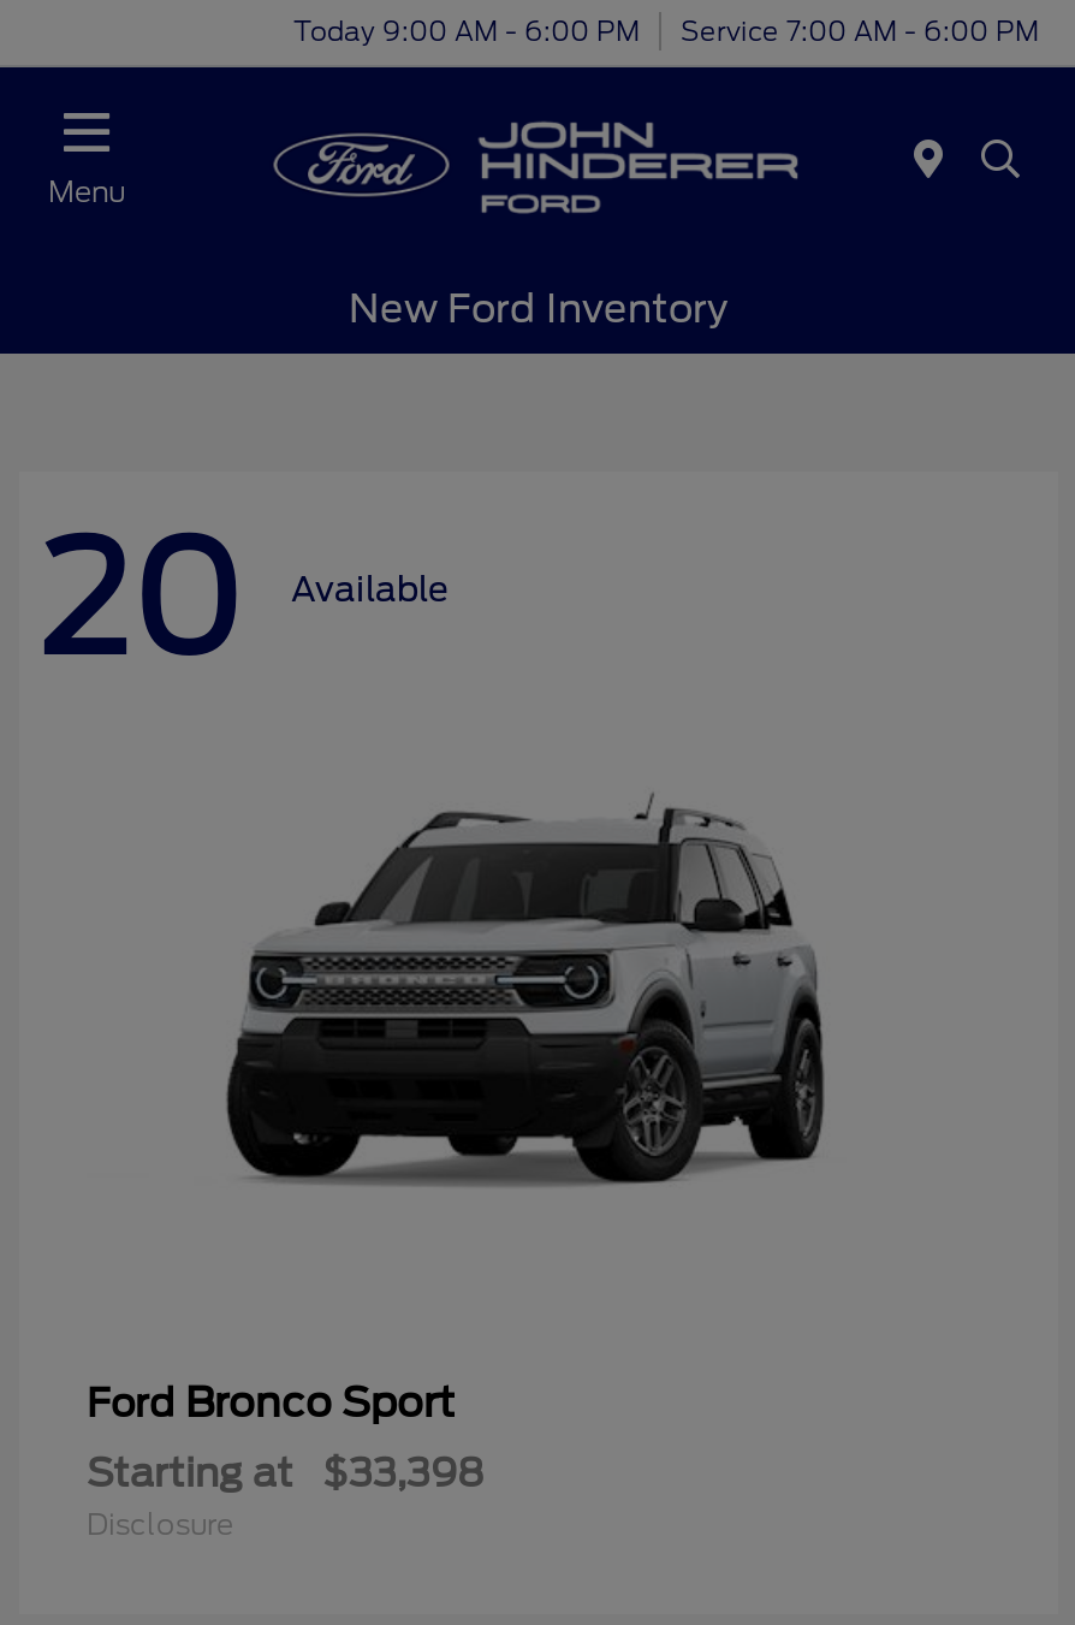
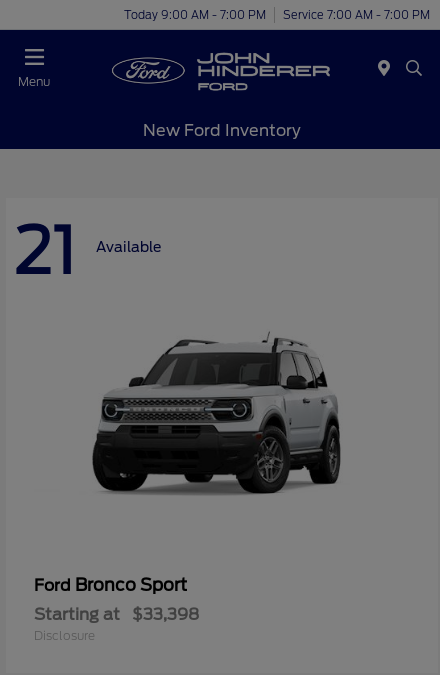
[293,13,640,47] Today 9:00 AM - 6:00 PM -> [124,7,266,21] Today 9:00 AM - 7:00 PM
[681,13,1039,47] Service 7:00 AM - 6:00 PM -> [283,7,430,21] Service 7:00 AM - 7:00 PM
[38,507,447,690] 20 Available -> [14,213,161,289] 21 Available

